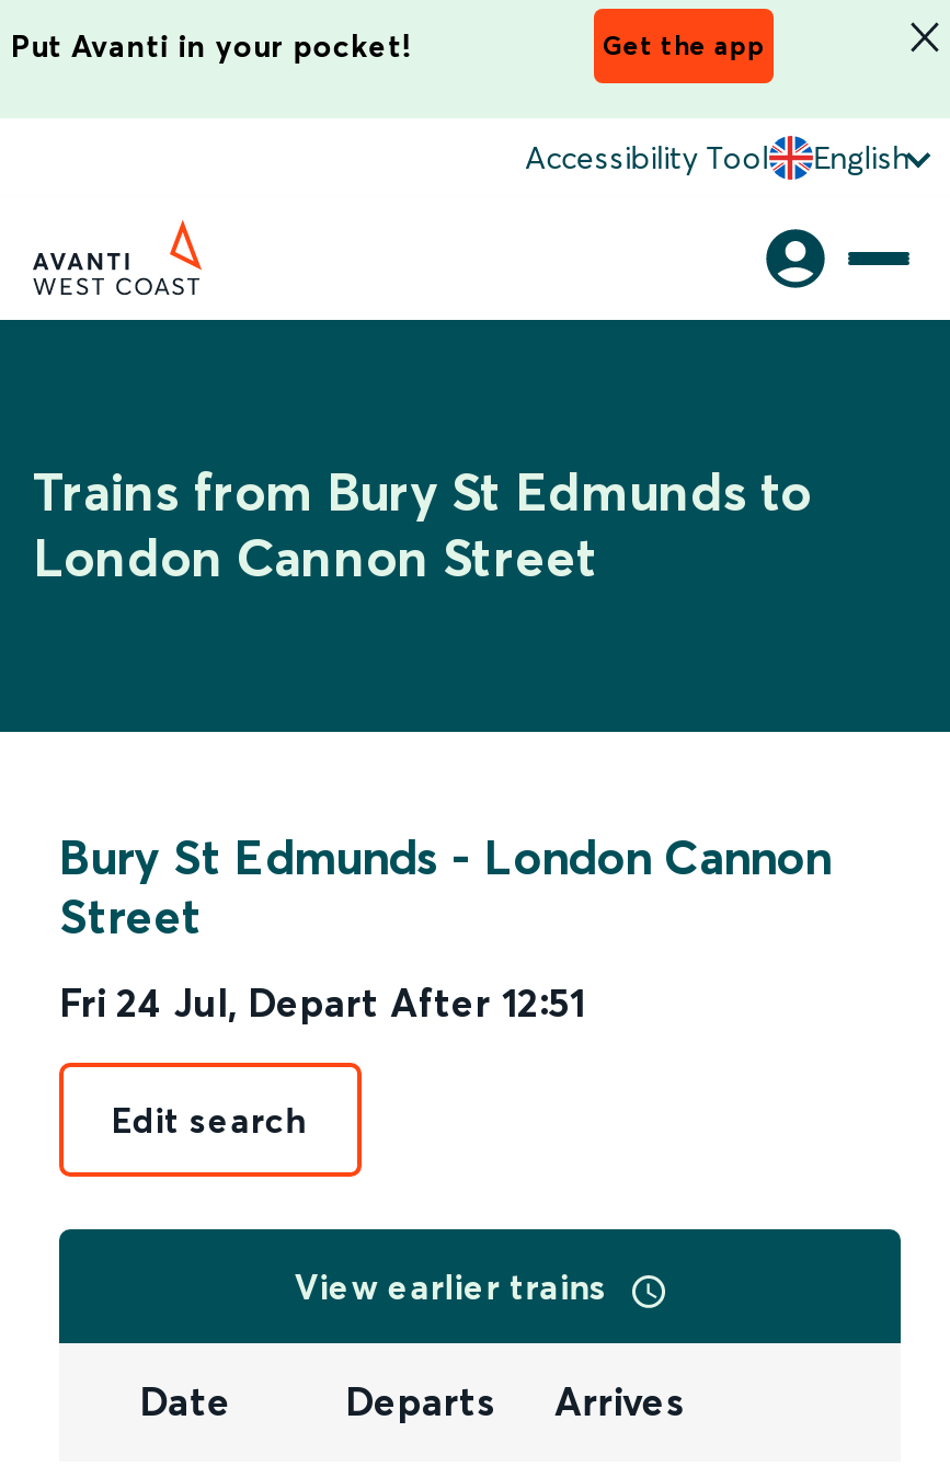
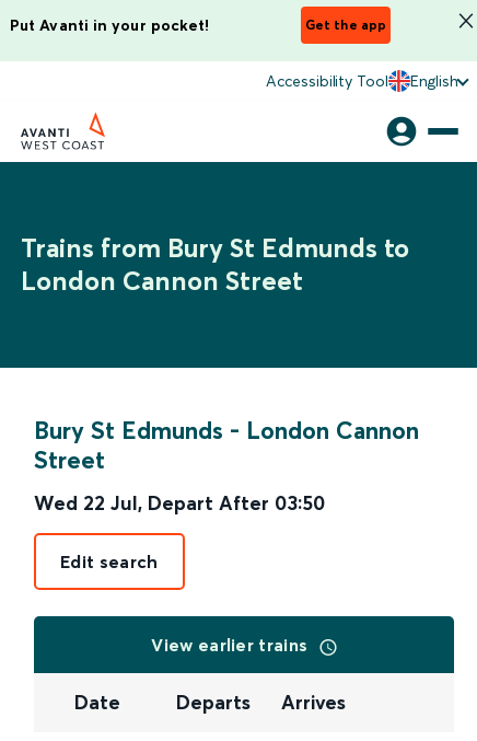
[59,977,585,1028] Fri 24 Jul, Depart After 12:51 -> [34,490,325,516] Wed 22 Jul, Depart After 03:50

